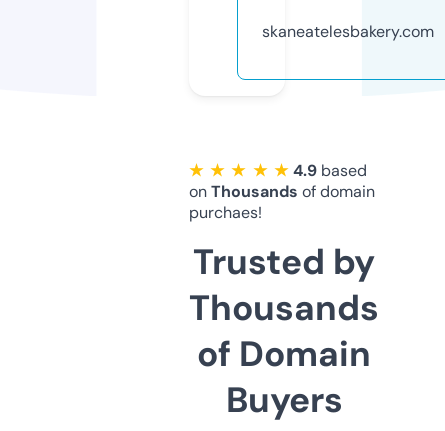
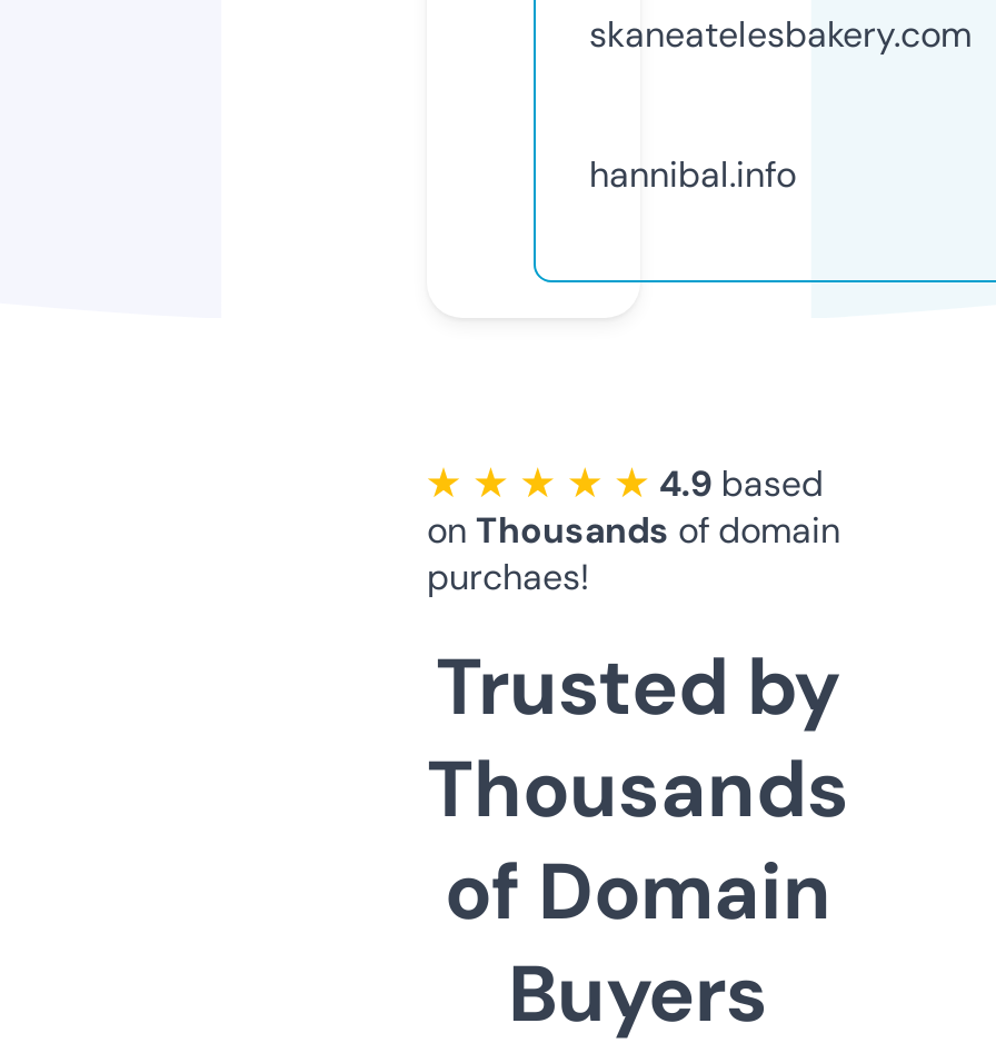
none -> [589,151,796,197] hannibal.info

